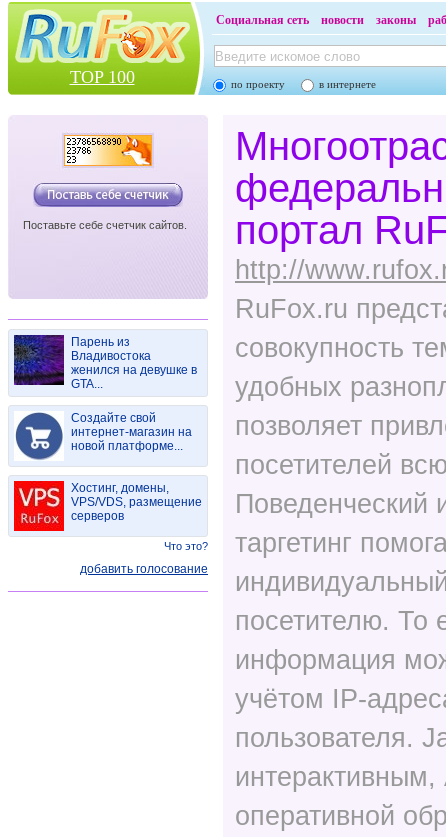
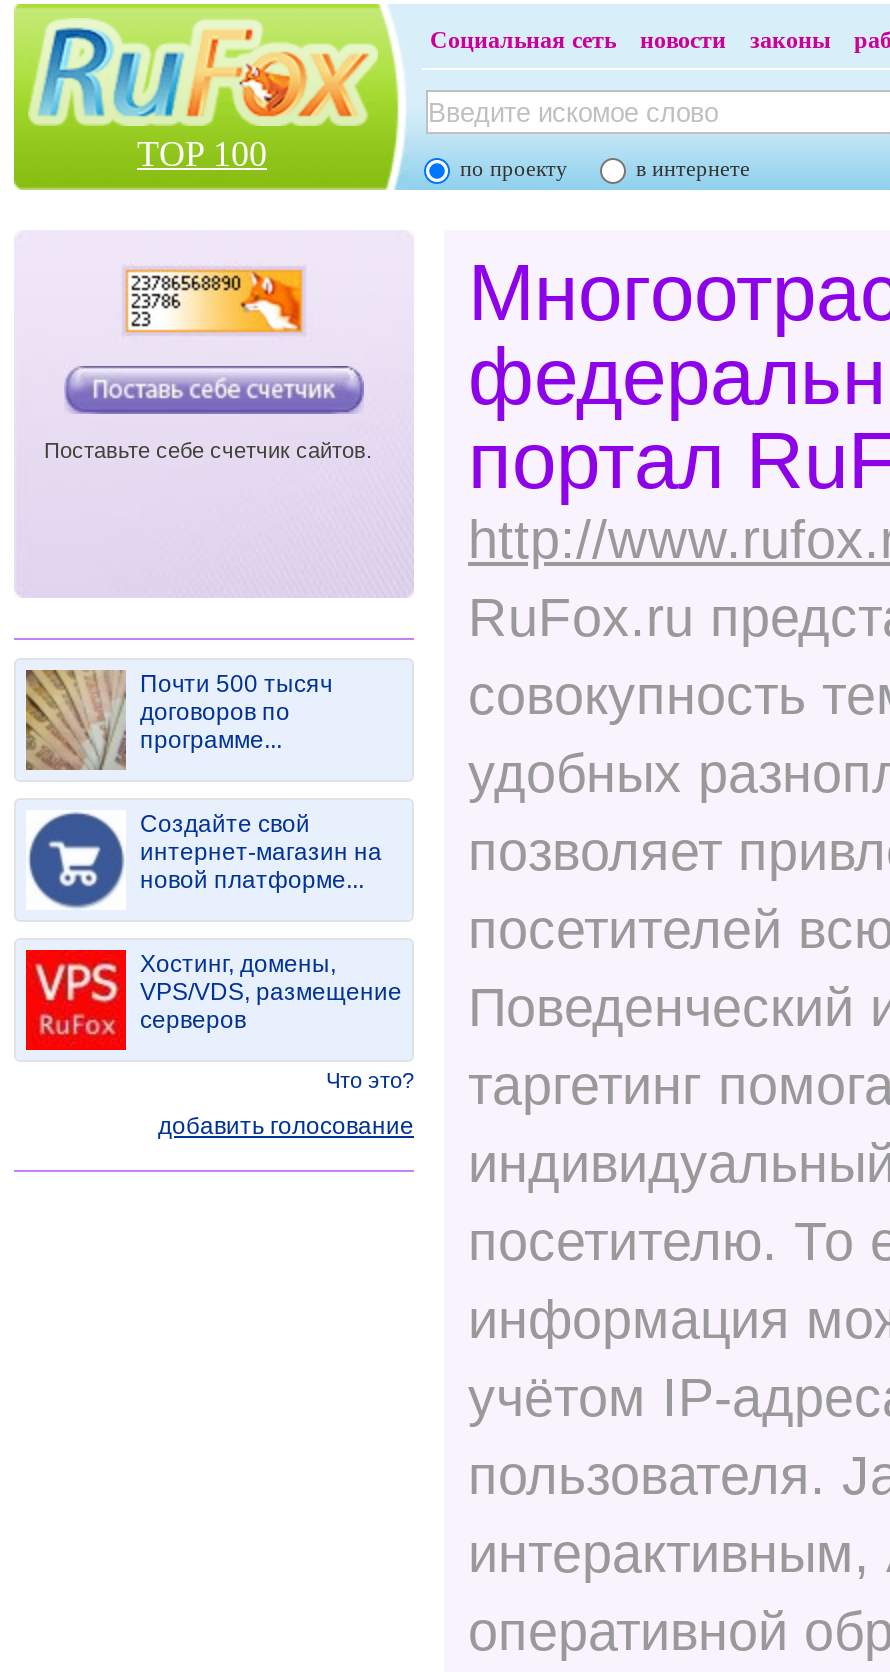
[13,334,197,391] [image] | Парень из | Владивостока | женился на девушке в | GTA... -> [24,668,332,772] [image] | Почти 500 тысяч | договоров по | программе...

